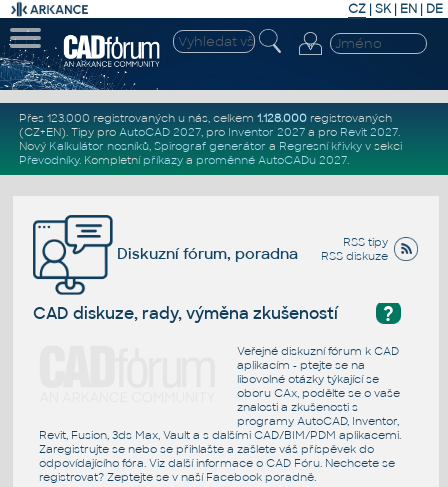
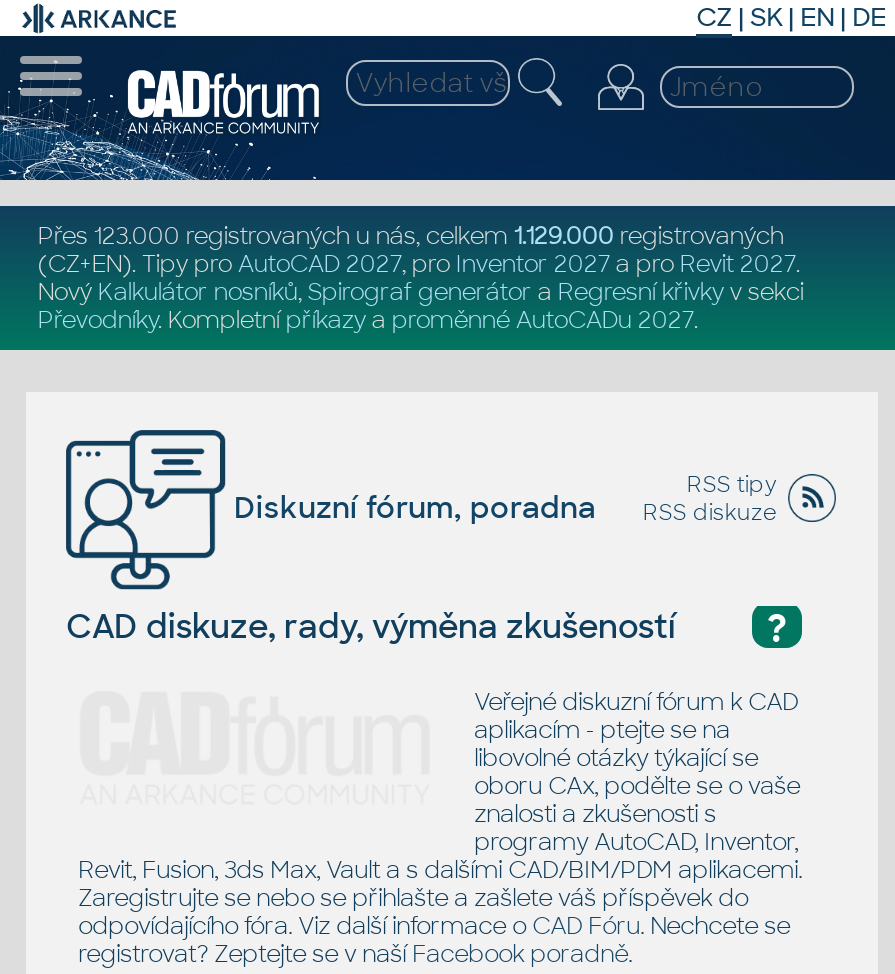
[19,111,392,125] Přes 123.000 registrovaných u nás, celkem 1.128.000 registrovaných -> [38,222,784,250] Přes 123.000 registrovaných u nás, celkem 1.129.000 registrovaných

